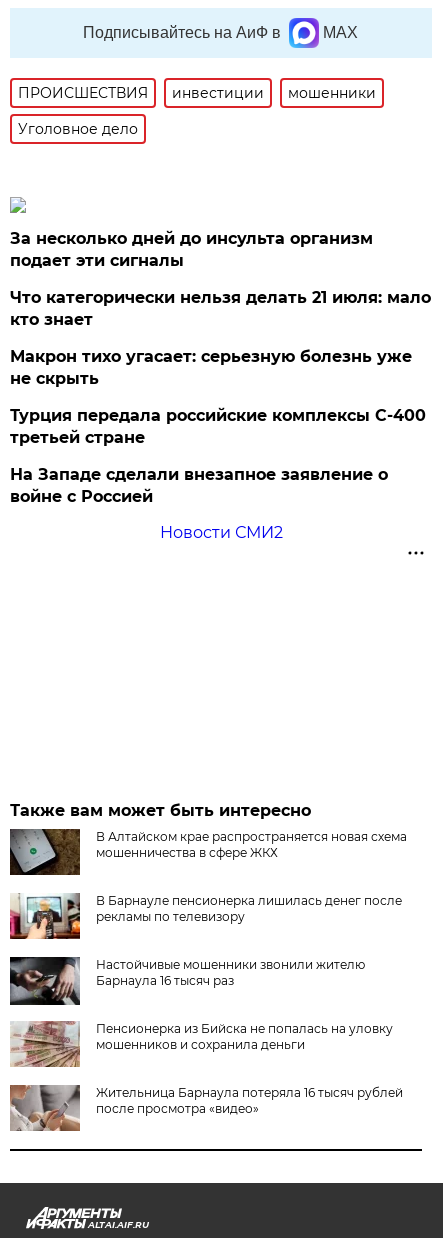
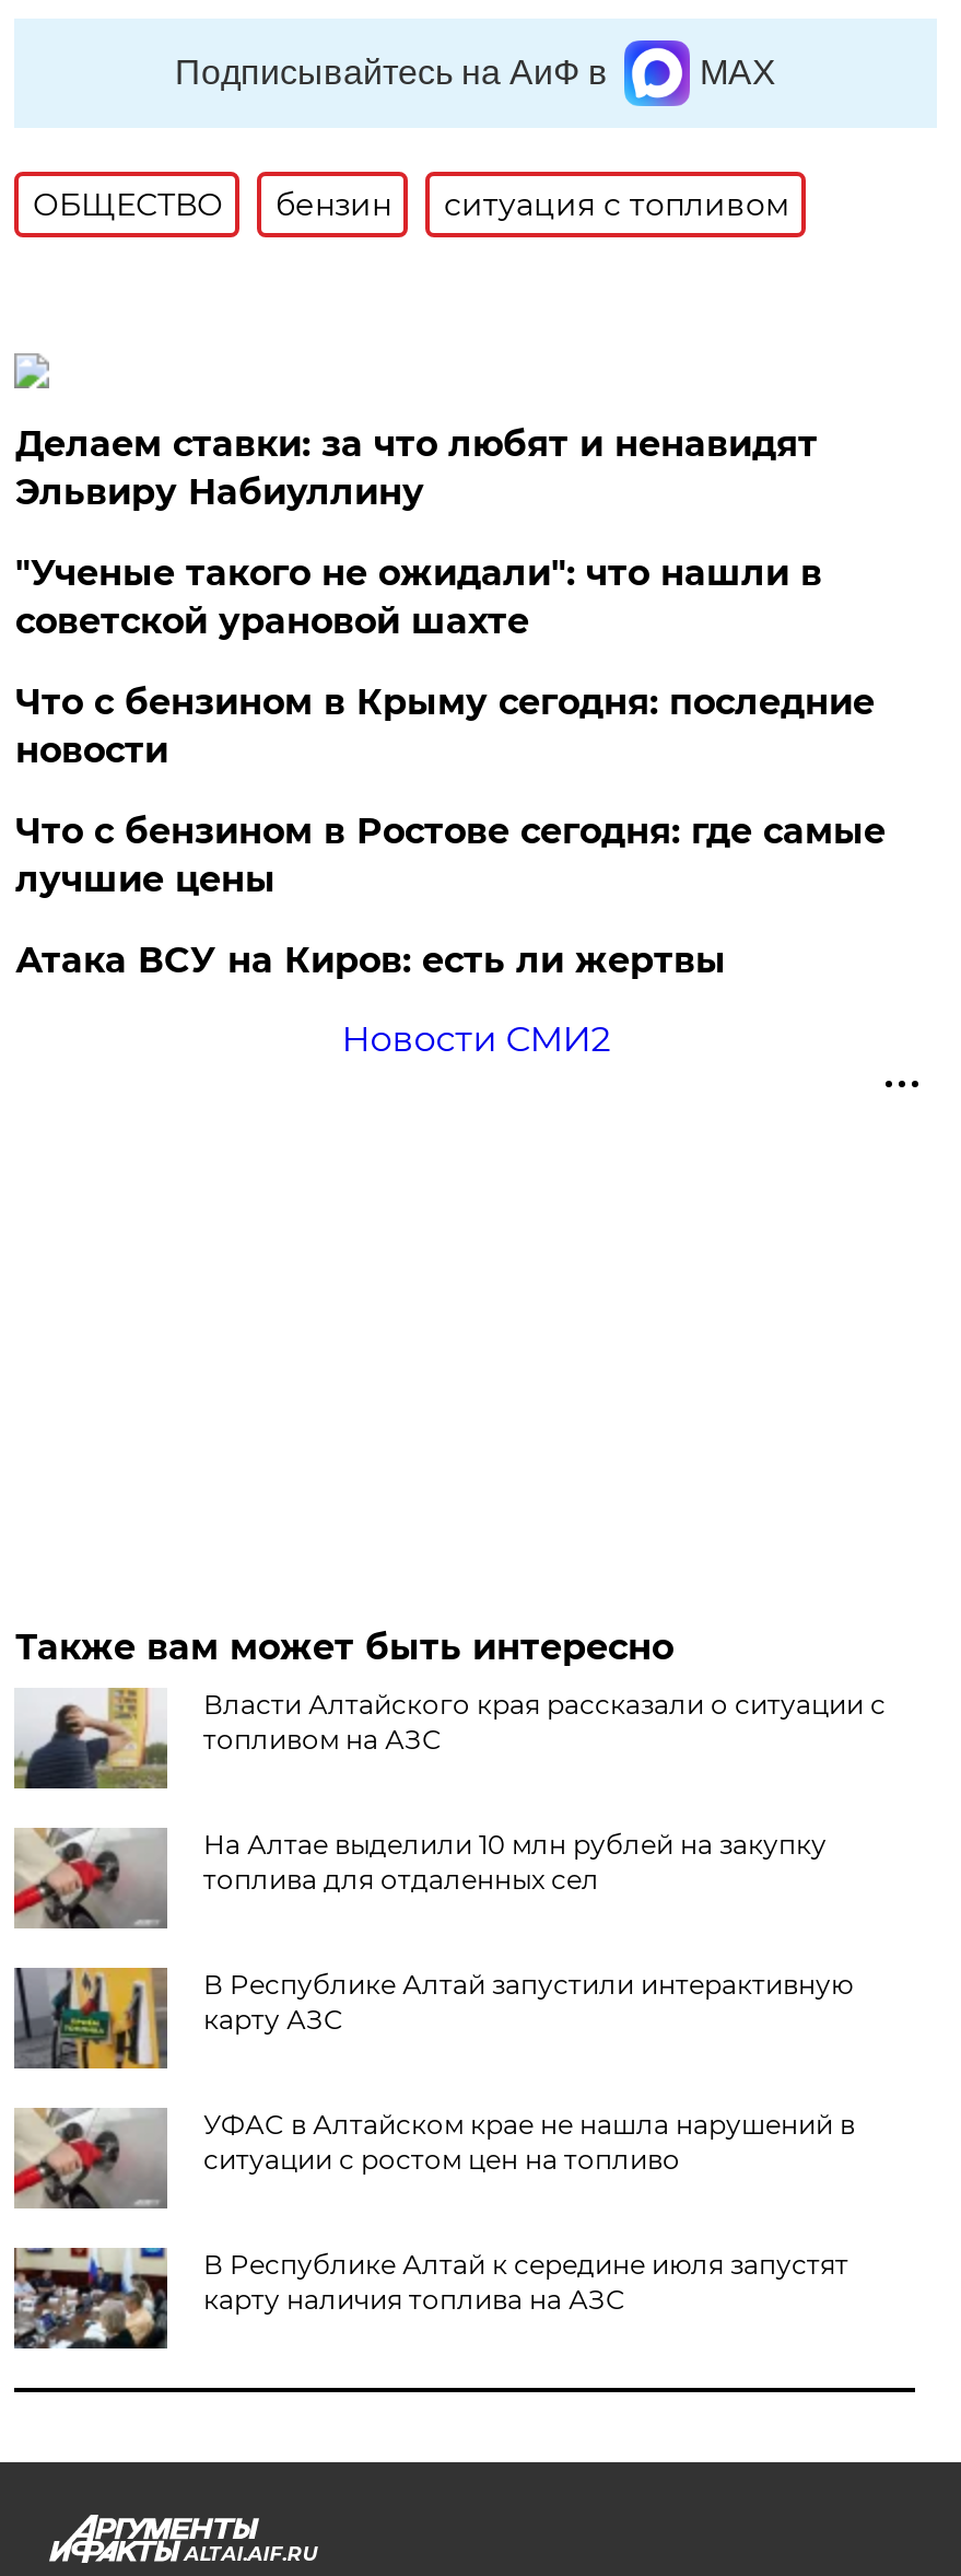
[18,84,376,138] ПРОИСШЕСТВИЯ | инвестиции | мошенники | Уголовное дело -> [33,185,789,224] ОБЩЕСТВО | бензин | ситуация с топливом
[10,229,431,506] За несколько дней до инсульта организм | подает эти сигналы | Что категорически нельзя делать 21 июля: мало | кто знает | Макрон тихо угасает: серьезную болезнь уже | не скрыть | Турция передала российские комплексы С-400 | третьей стране | На Западе сделали внезапное заявление о | войне с Россией -> [15,423,885,981] Делаем ставки: за что любят и ненавидят | Эльвиру Набиуллину | "Ученые такого не ожидали": что нашли в | советской урановой шахте | Что с бензином в Крыму сегодня: последние | новости | Что с бензином в Ростове сегодня: где самые | лучшие цены | Атака ВСУ на Киров: есть ли жертвы
[9,828,407,876] [image] | В Алтайском крае распространяется новая схема | мошенничества в сфере ЖКХ -> [12,1686,885,1791] [image] | Власти Алтайского края рассказали о ситуации с | топливом на АЗС
[10,893,402,940] [image] | В Барнауле пенсионерка лишилась денег после | рекламы по телевизору -> [14,1826,826,1931] [image] | На Алтае выделили 10 млн рублей на закупку | топлива для отдаленных сел
[9,956,365,1006] [image] | Настойчивые мошенники звонили жителю | Барнаула 16 тысяч раз -> [12,1966,853,2073] [image] | В Республике Алтай запустили интерактивную | карту АЗС
[10,1021,393,1068] [image] | Пенсионерка из Бийска не попалась на уловку | мошенников и сохранила деньги -> [12,2108,855,2211] [image] | УФАС в Алтайском крае не нашла нарушений в | ситуации с ростом цен на топливо
[9,1084,403,1132] [image] | Жительница Барнаула потеряла 16 тысяч рублей | после просмотра «видео» -> [12,2246,848,2351] [image] | В Республике Алтай к середине июля запустят | карту наличия топлива на АЗС

